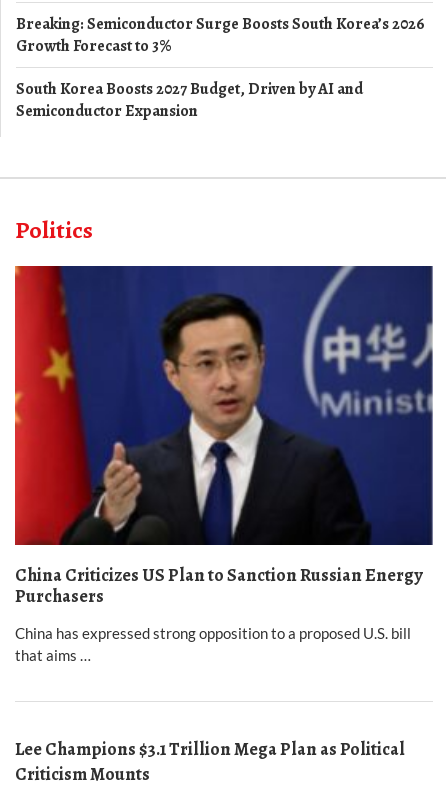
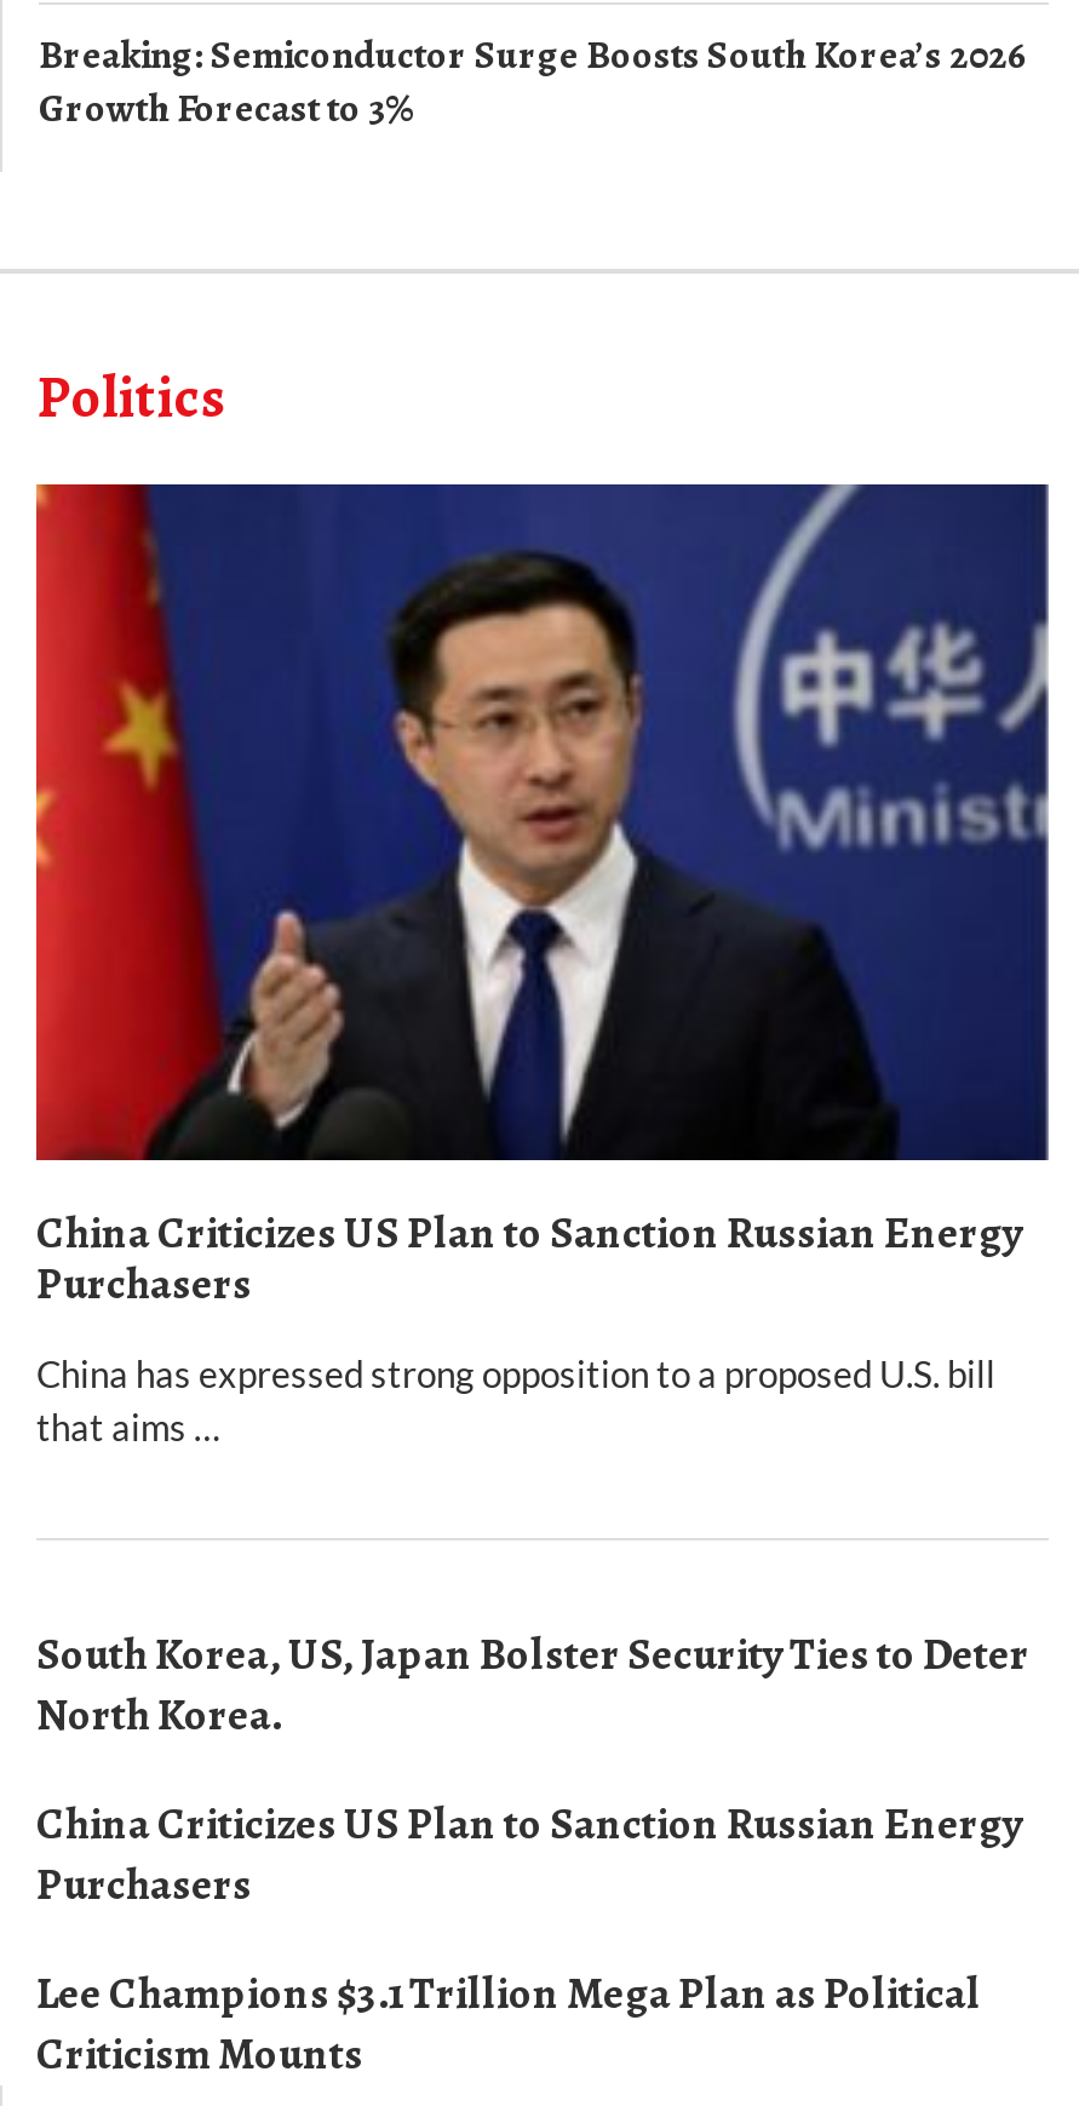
[16,78,363,122] South Korea Boosts 2027 Budget, Driven by AI and | Semiconductor Expansion -> none
moved [13,214,434,664] -> [31,359,1051,1448]: [image] | Politics | China Criticizes US Plan to Sanction Russian Energy | Purchasers | China has expressed strong opposition to a proposed U.S. bill | that aims …
none -> [36,1625,1029,1913] South Korea, US, Japan Bolster Security Ties to Deter | North Korea. | China Criticizes US Plan to Sanction Russian Energy | Purchasers

